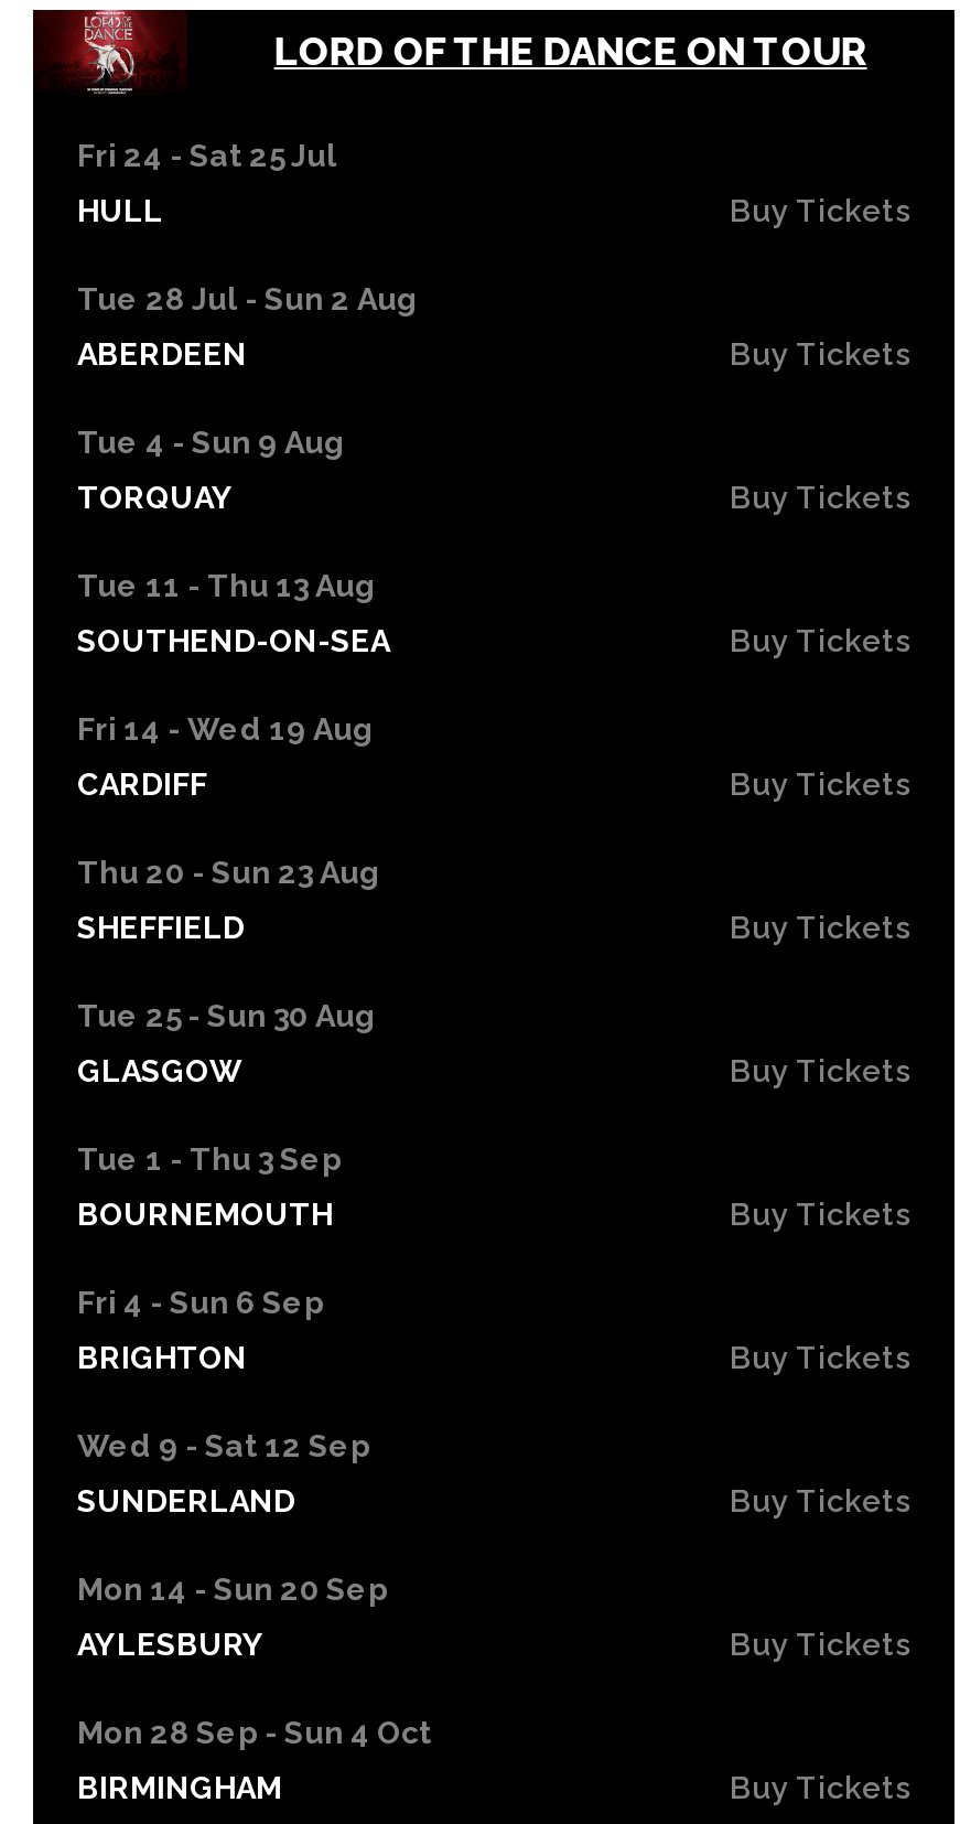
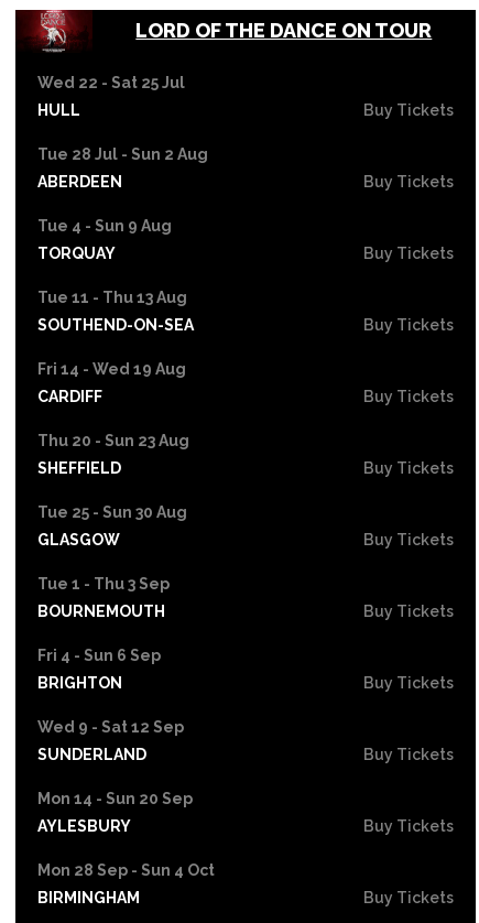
[77,137,337,172] Fri 24 - Sat 25 Jul -> [37,73,185,91] Wed 22 - Sat 25 Jul

